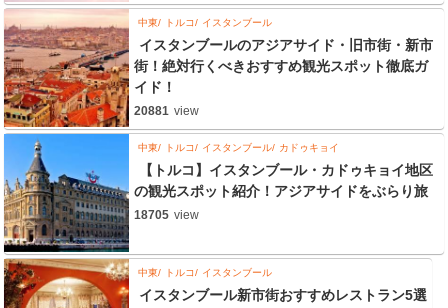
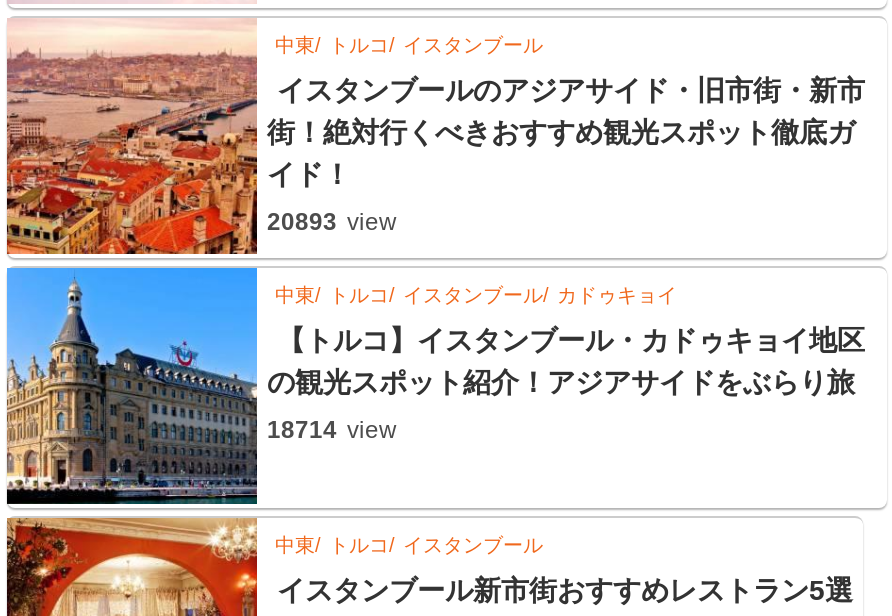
[134,104,199,118] 20881 view -> [267,208,397,236] 20893 view
[134,208,199,222] 18705 view -> [267,416,397,444] 18714 view

